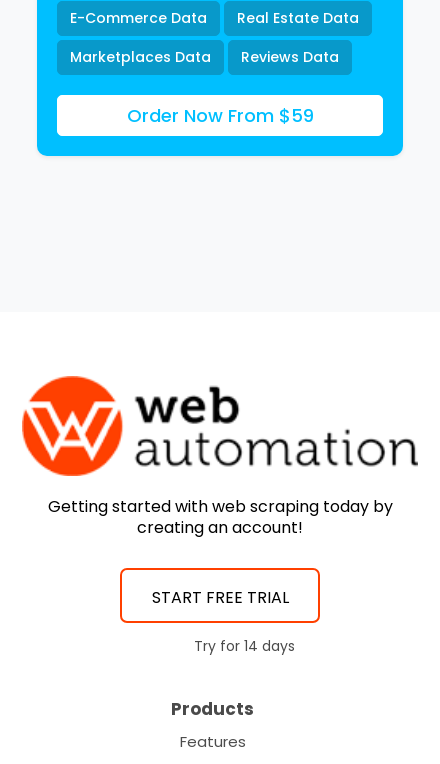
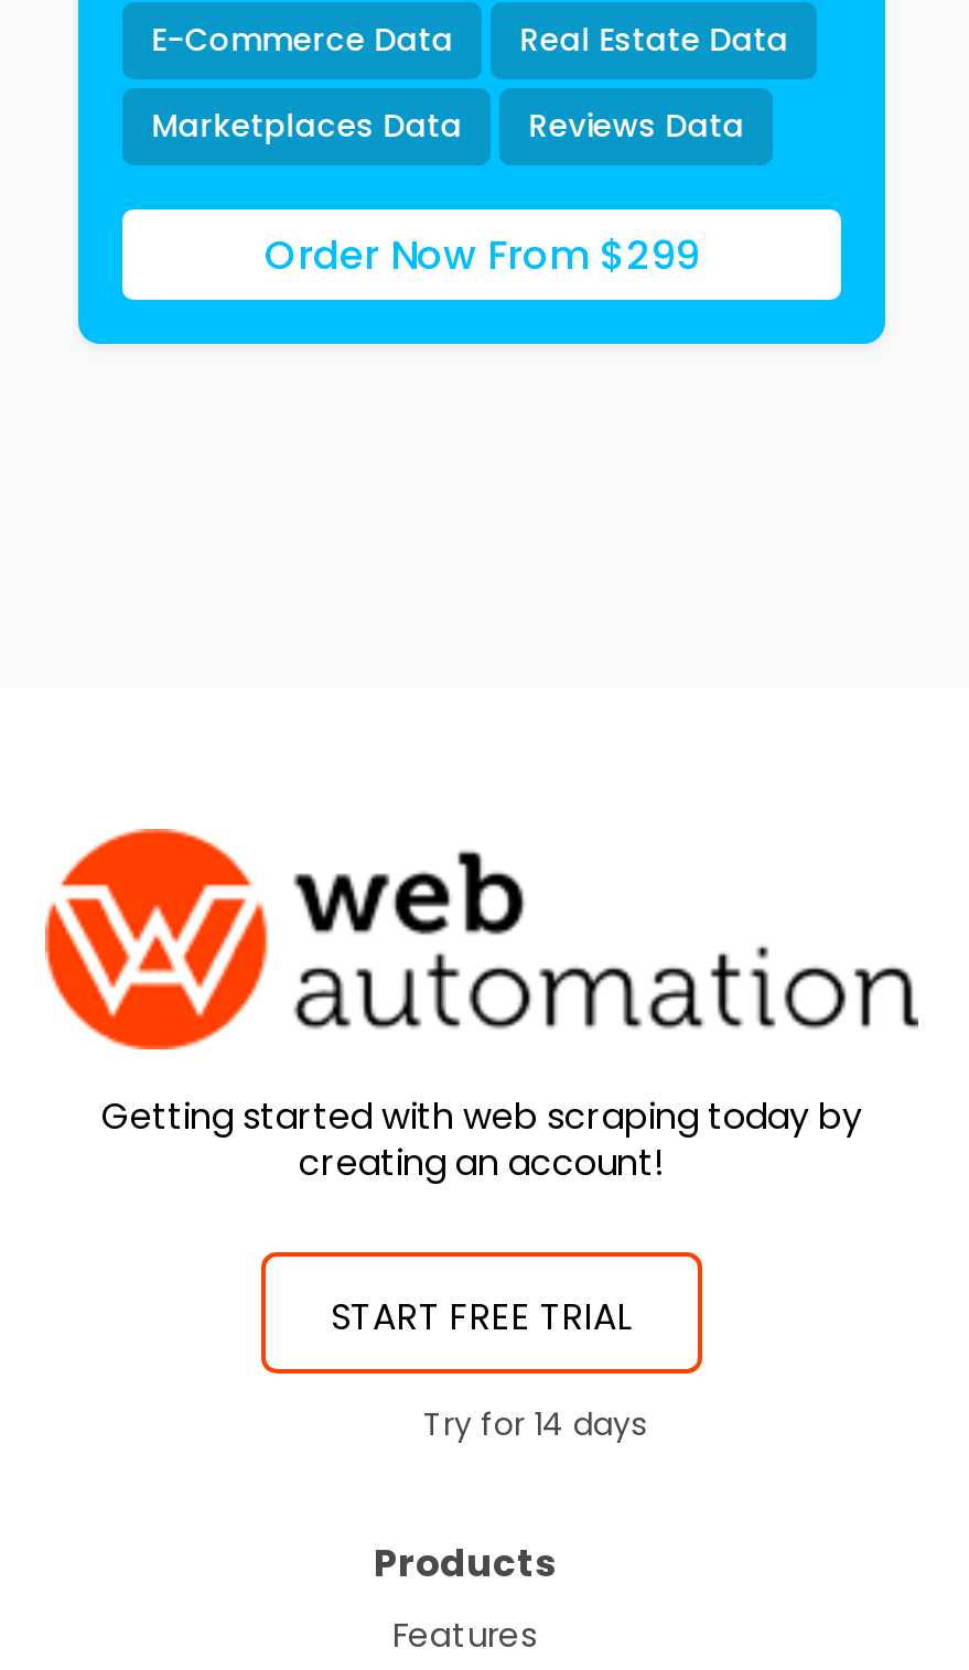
[126,103,313,128] Order Now From $59 -> [265,227,699,282] Order Now From $299

